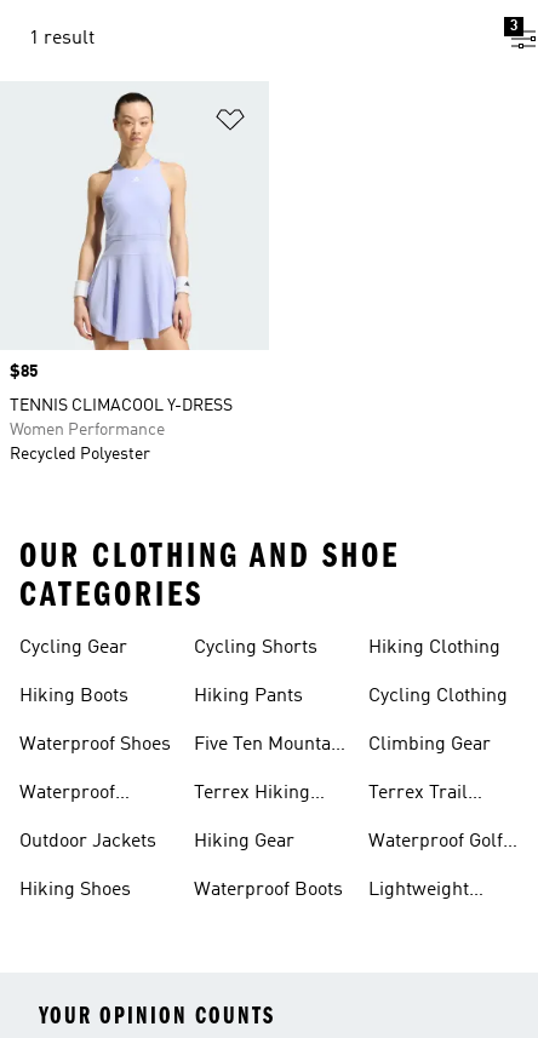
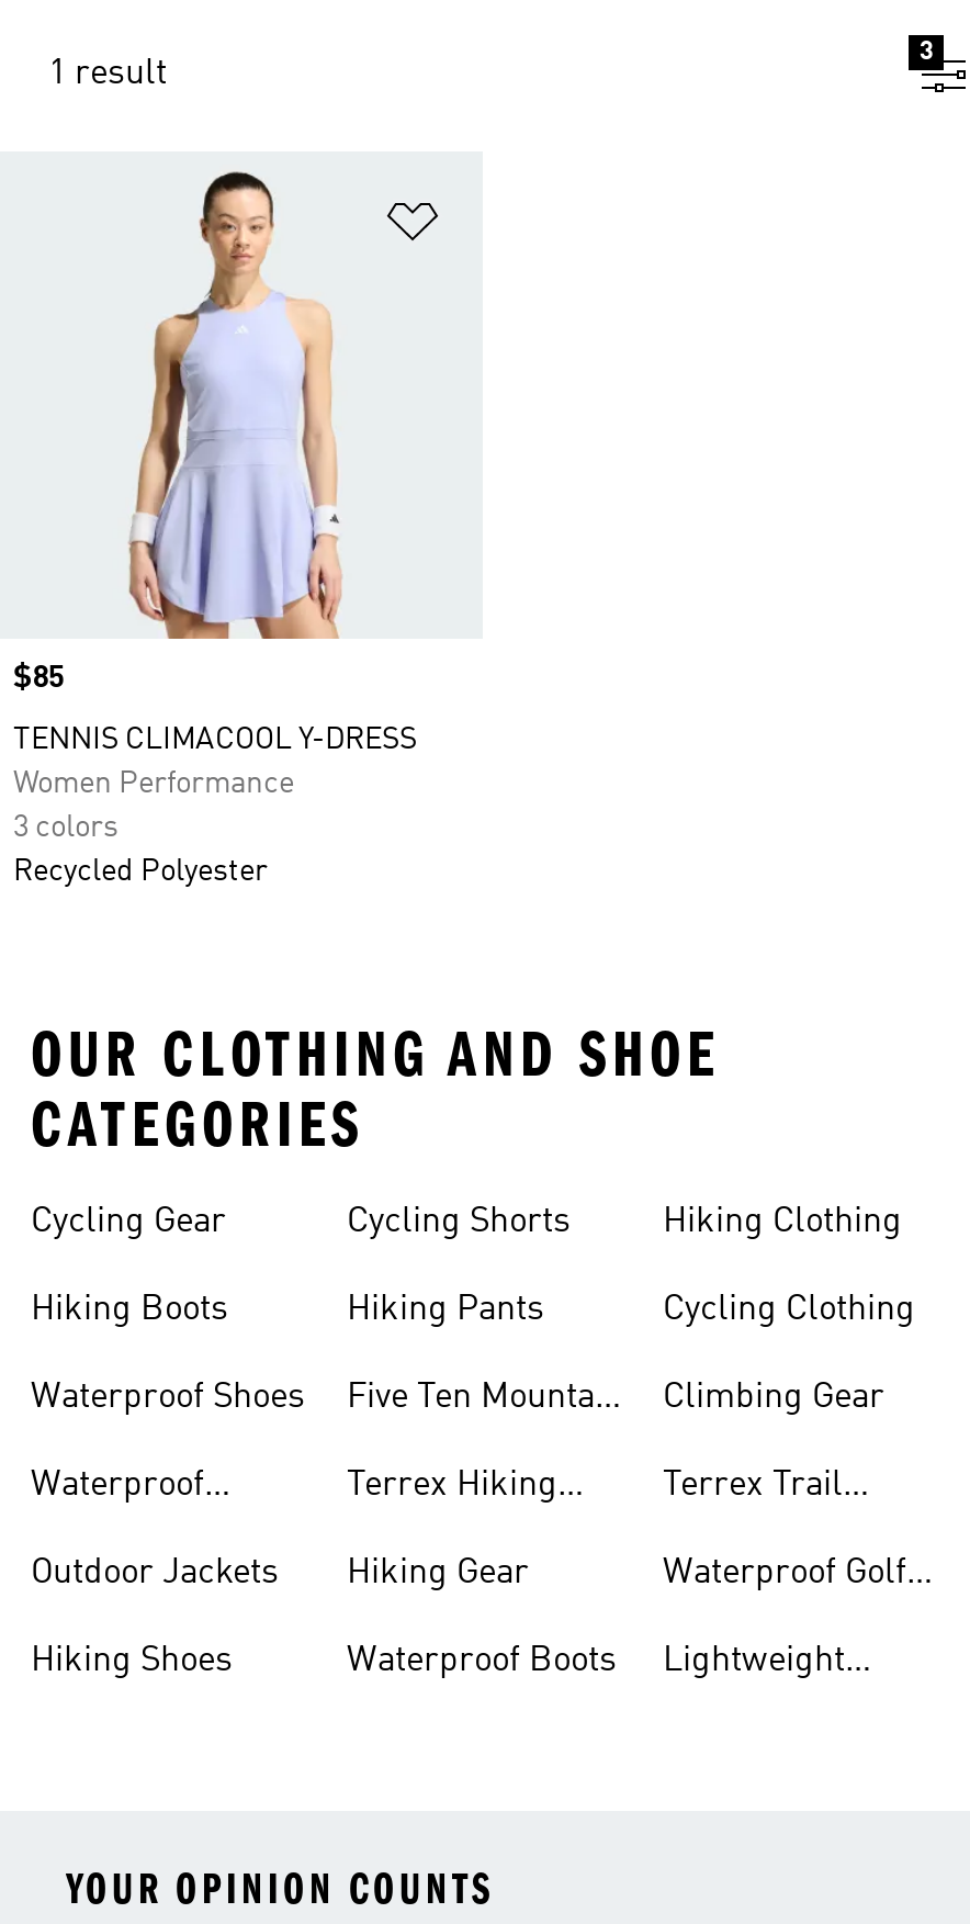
none -> [13,812,119,843] 3 colors

